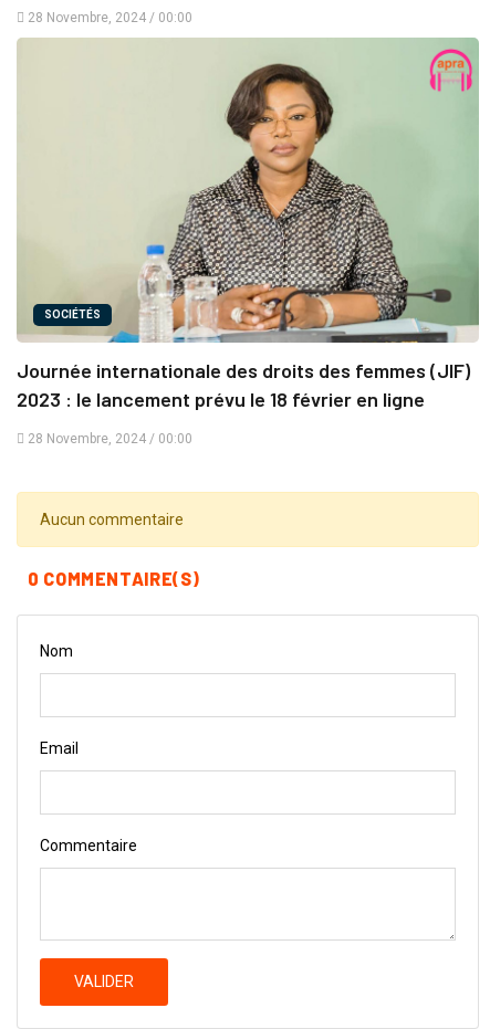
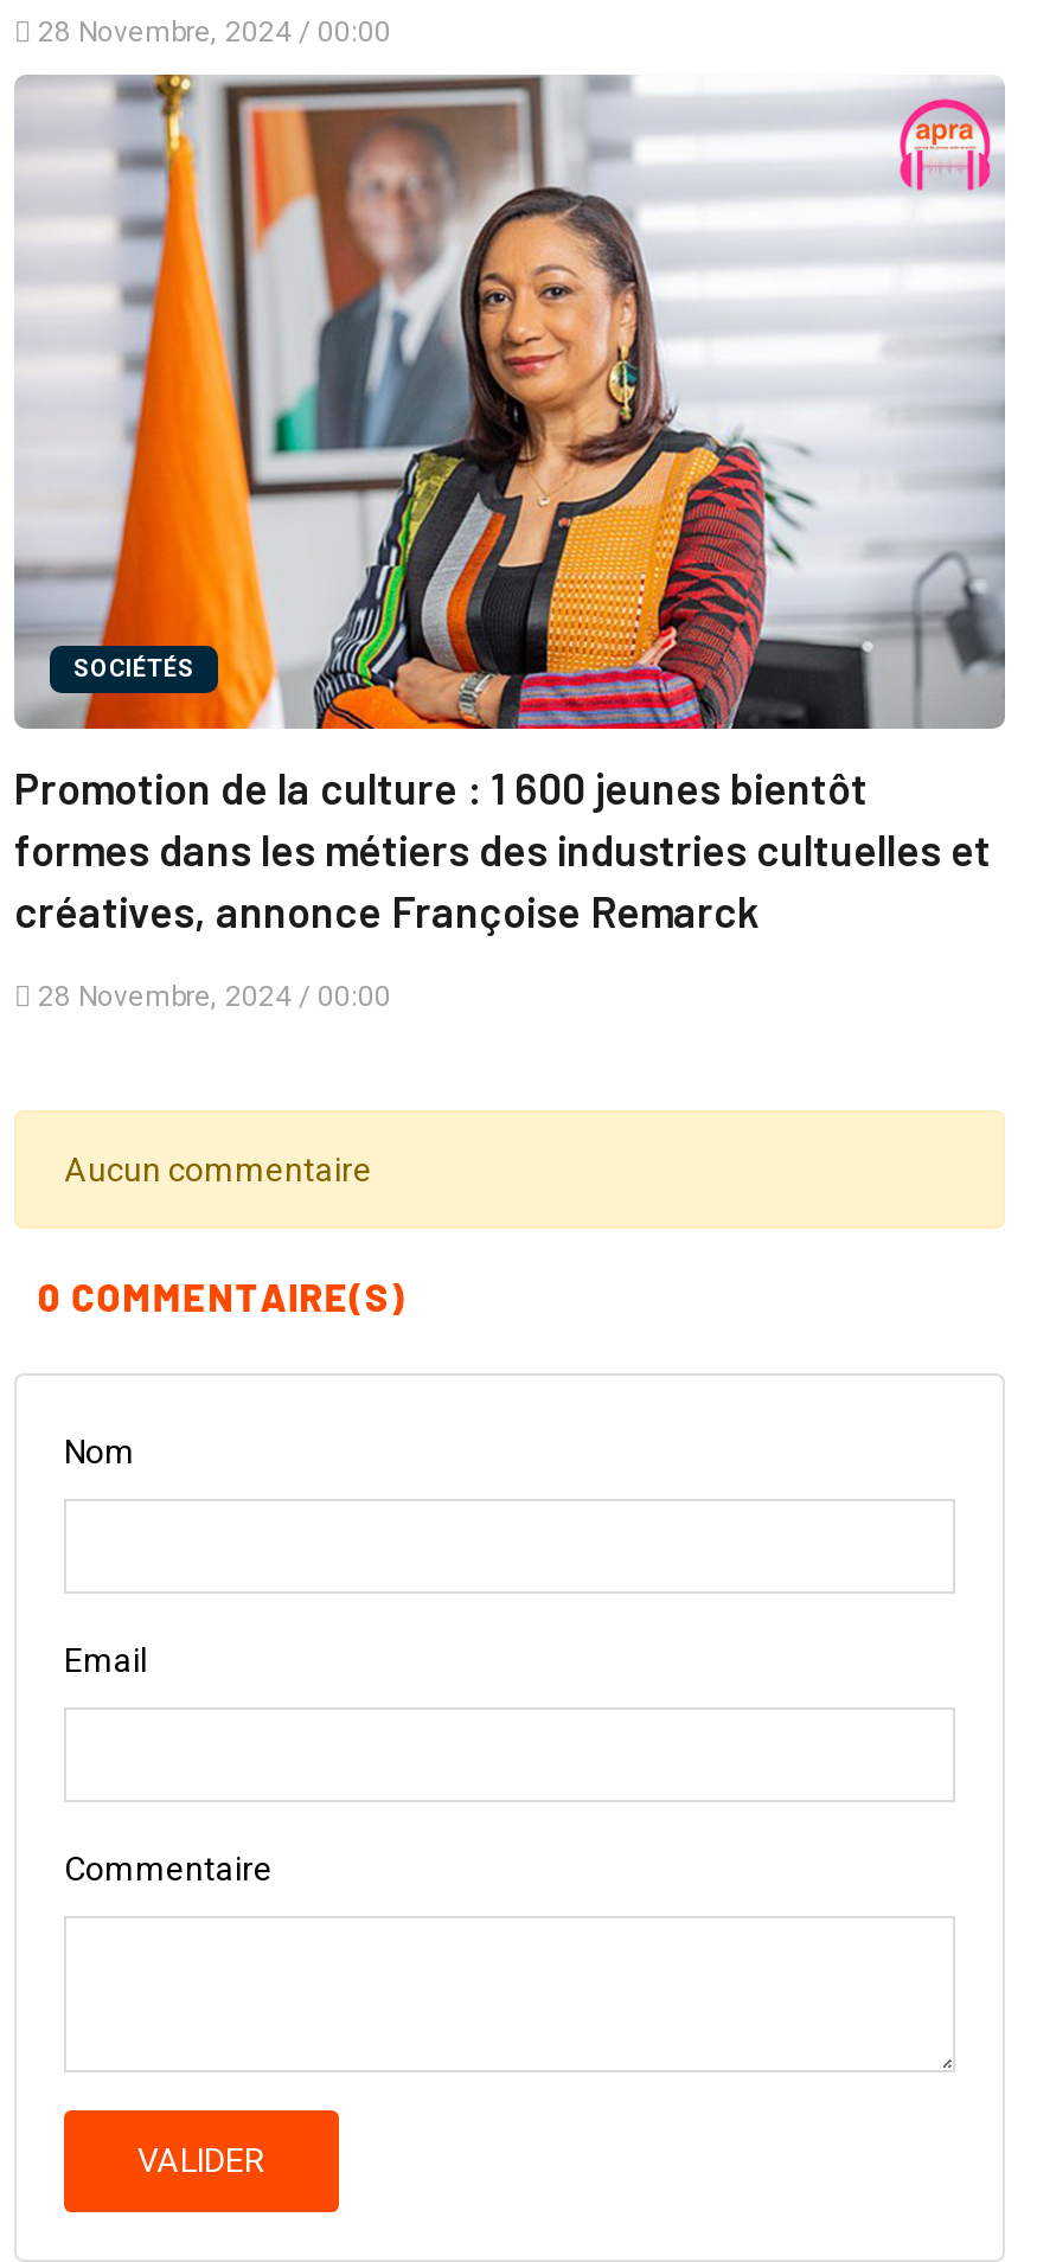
[17,38,479,411] [image] | Journée internationale des droits des femmes (JIF) | 2023 : le lancement prévu le 18 février en ligne -> [14,75,1005,937] [image] | Promotion de la culture : 1 600 jeunes bientôt | formes dans les métiers des industries cultuelles et | créatives, annonce Françoise Remarck

